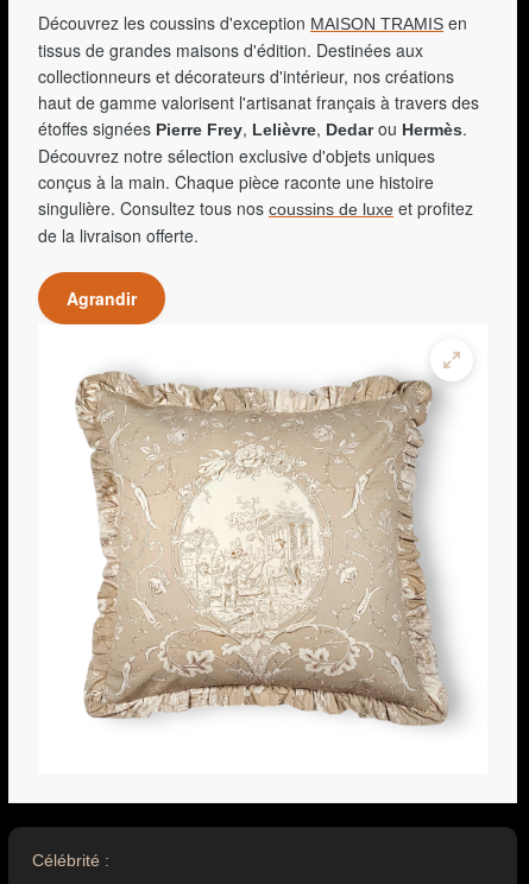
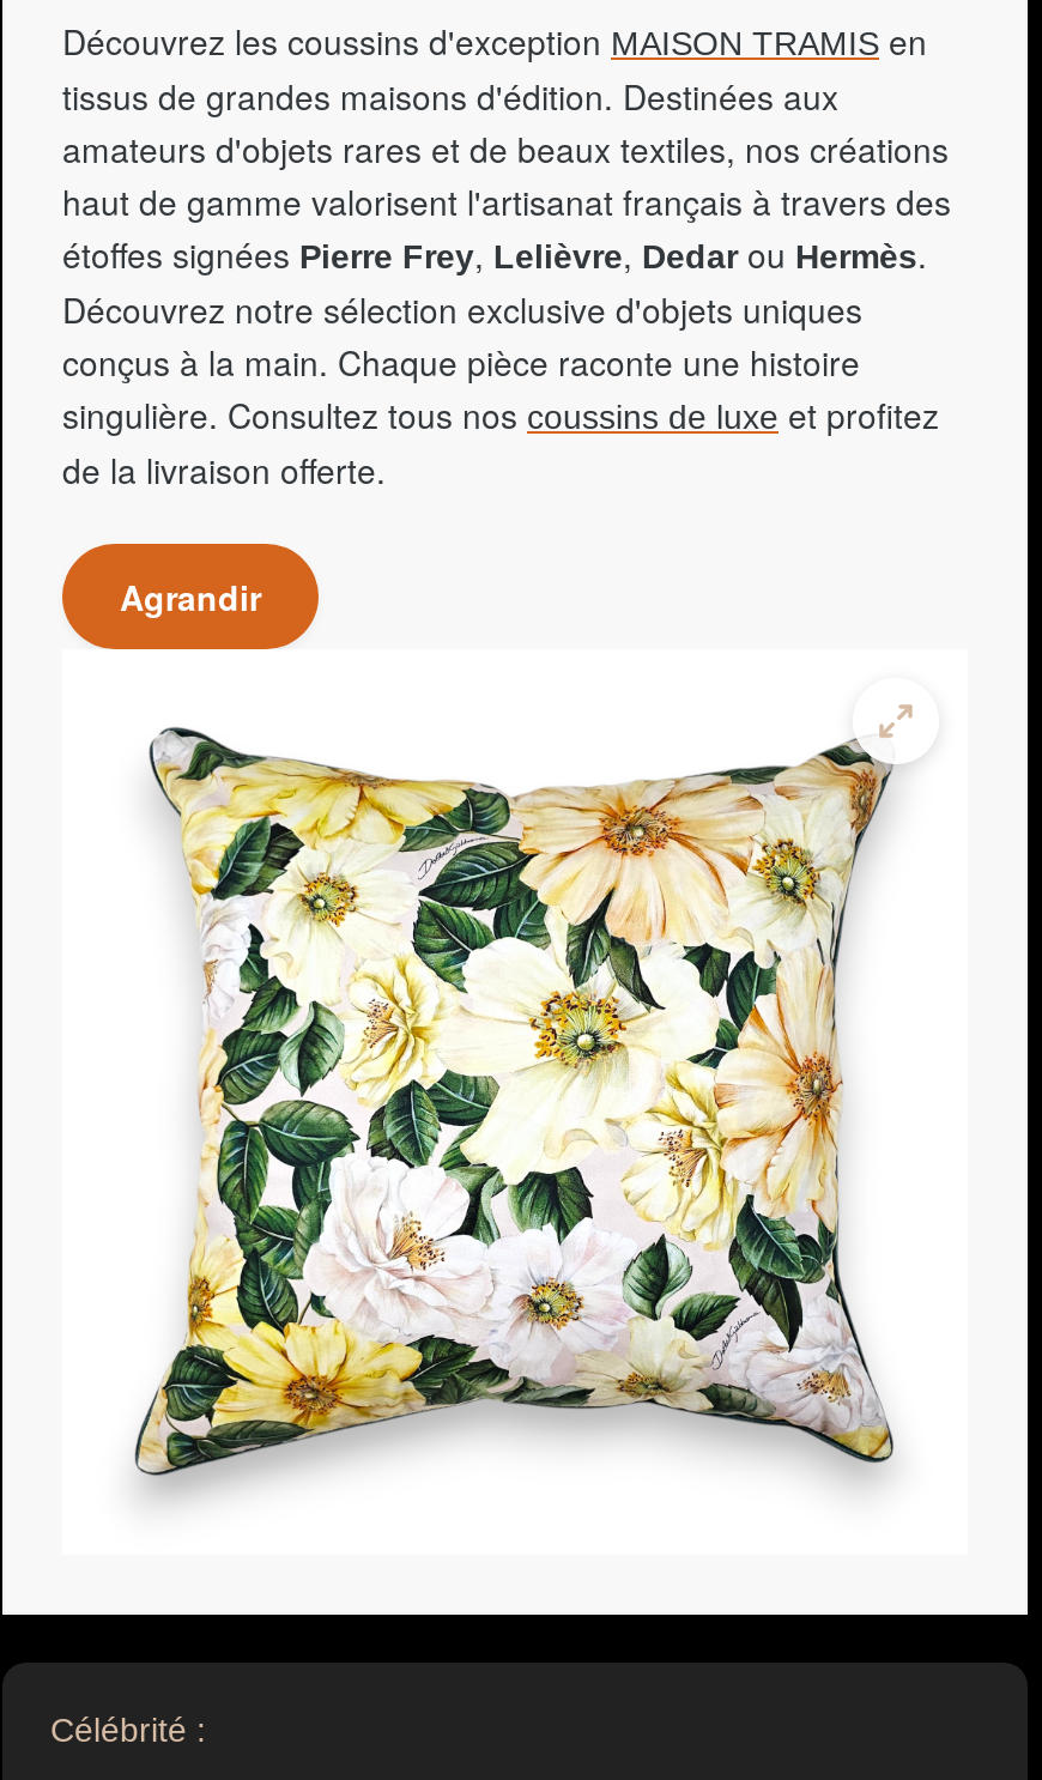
[38,64,454,88] collectionneurs et décorateurs d'intérieur, nos créations -> [62,125,949,172] amateurs d'objets rares et de beaux textiles, nos créations
[74,364,462,745] [image] -> [132,726,915,1500] [image]

